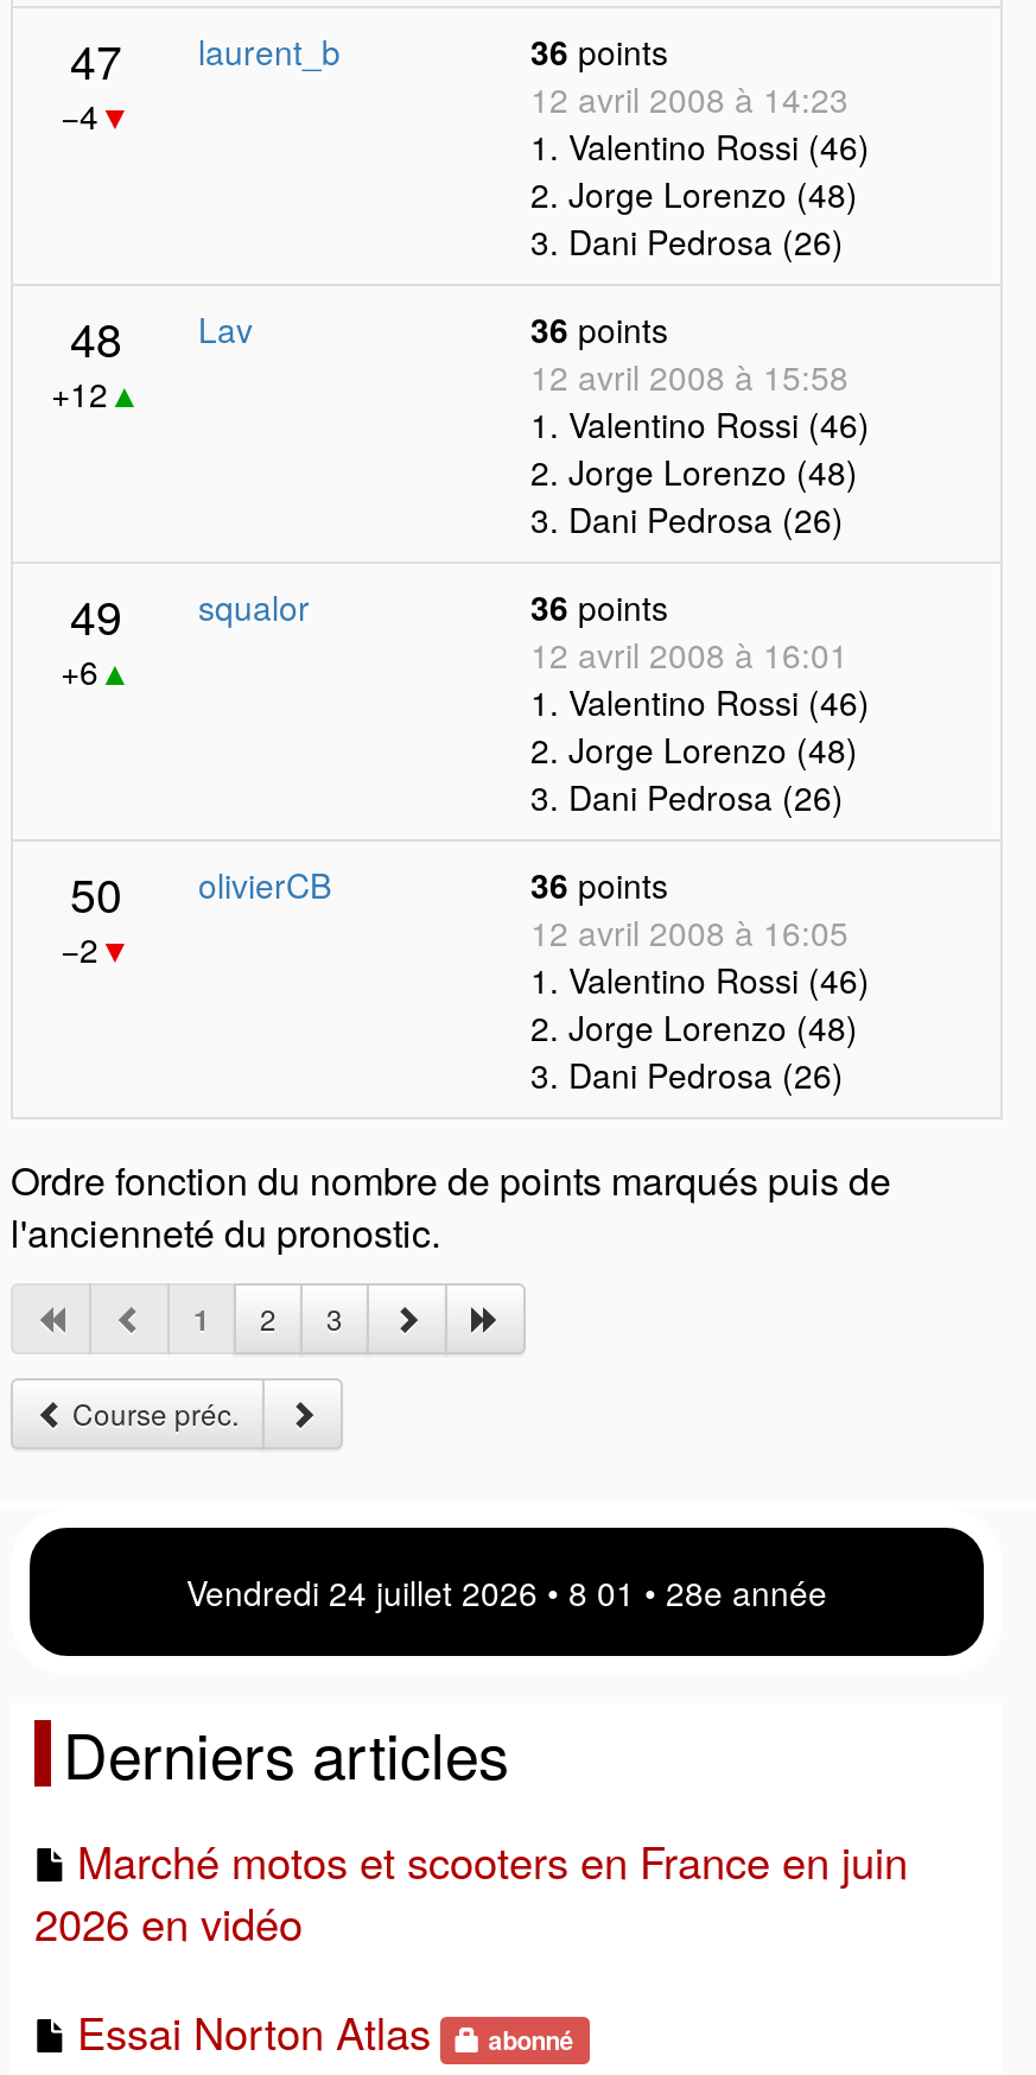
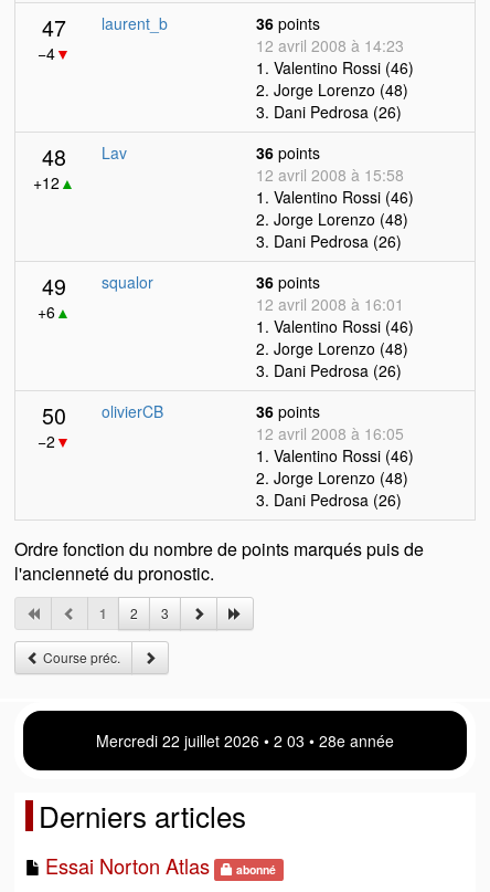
[186,1568,827,1616] Vendredi 24 juillet 2026 • 8 01 • 28e année -> [96,730,394,752] Mercredi 22 juillet 2026 • 2:03 • 28e année
[34,1829,908,1953] Marché motos et scooters en France en juin | 2026 en vidéo -> none

